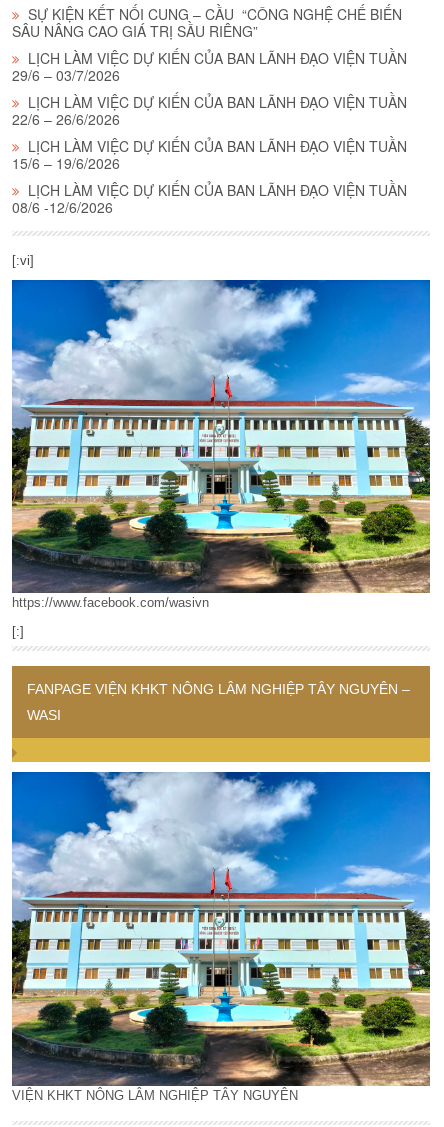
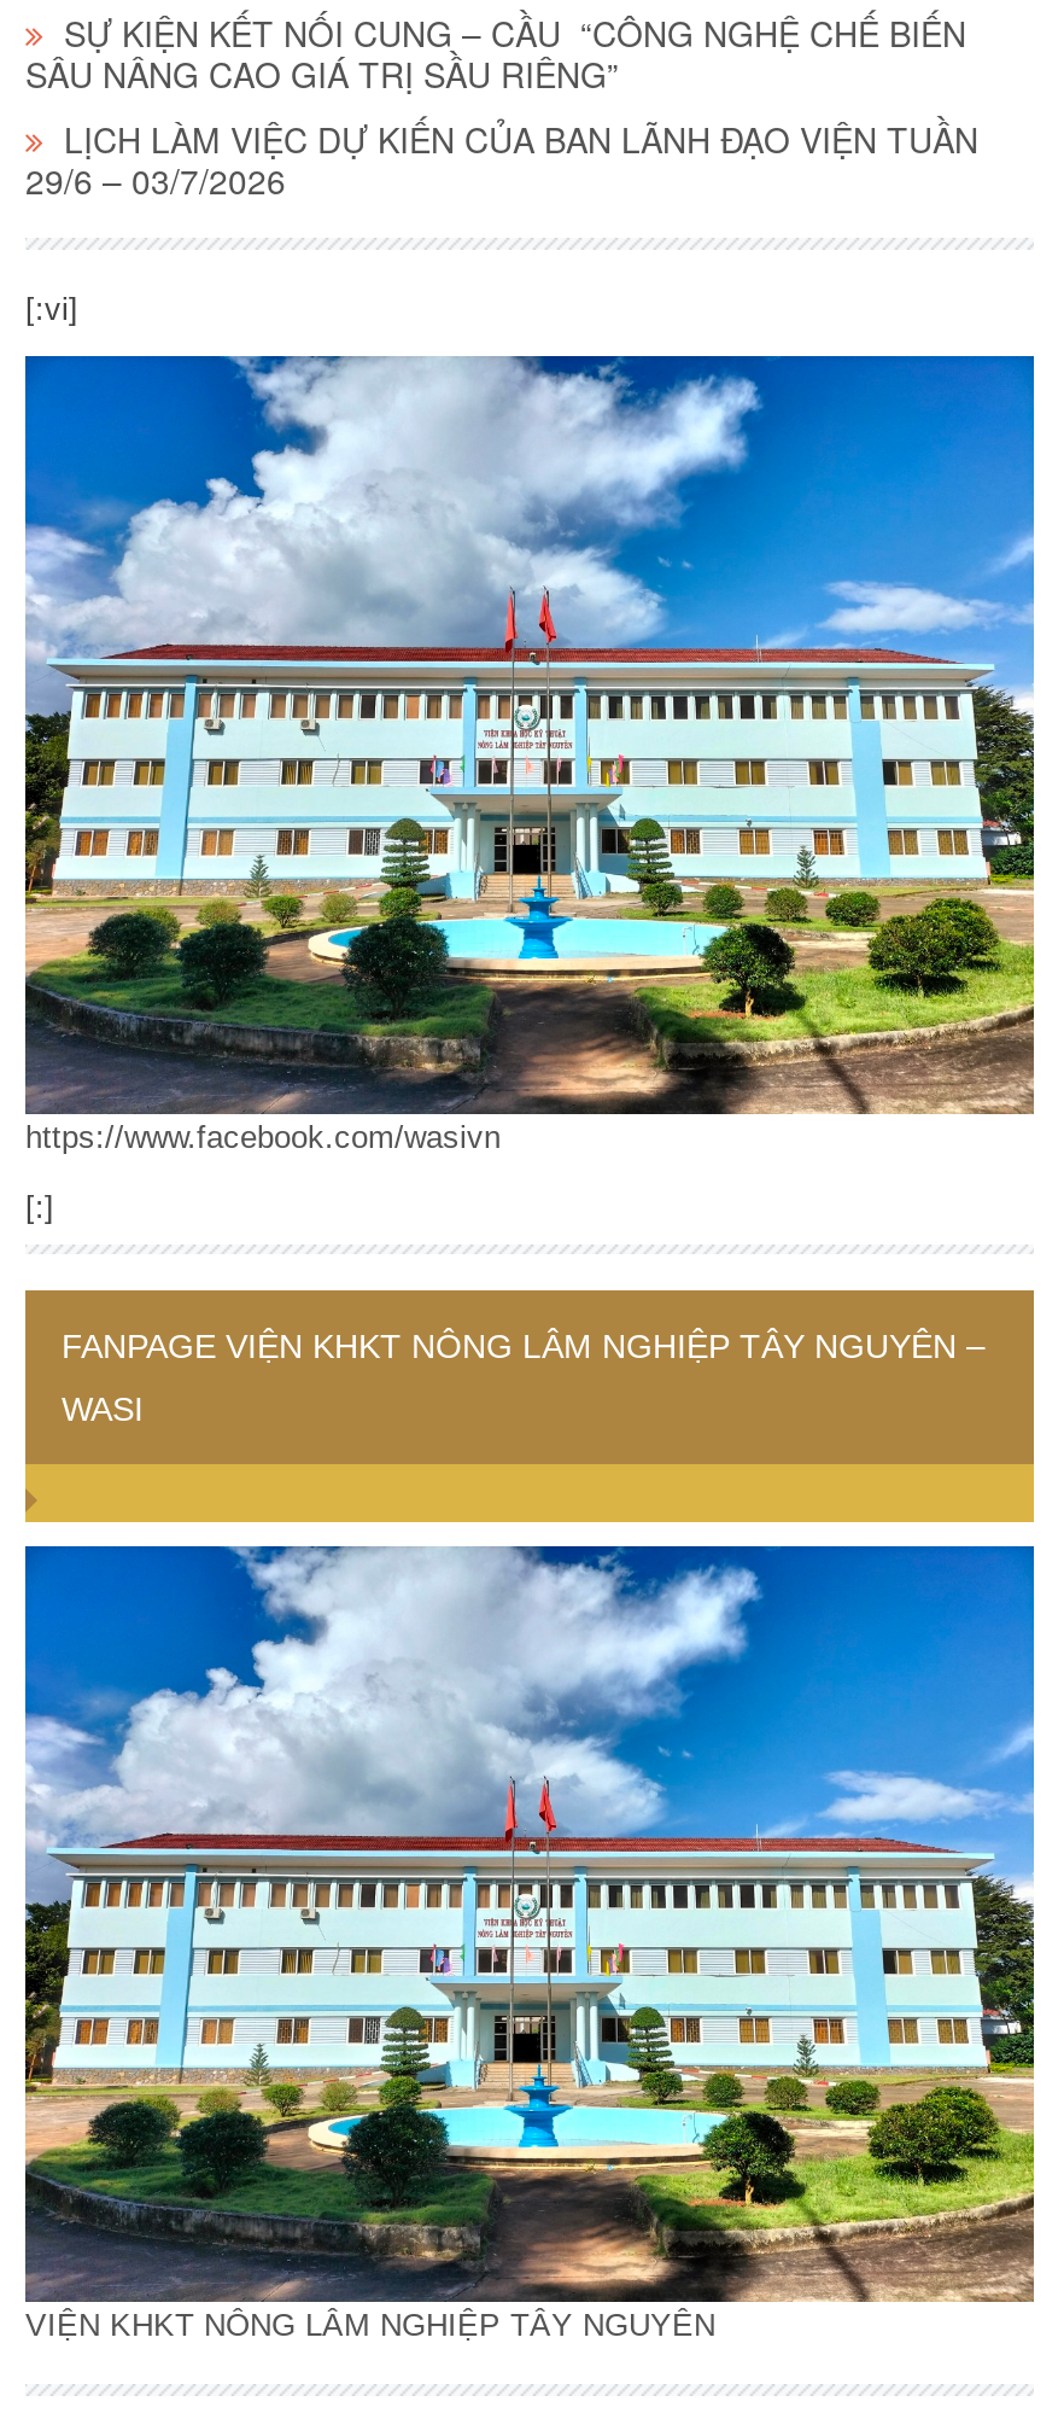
[12,92,407,217] LỊCH LÀM VIỆC DỰ KIẾN CỦA BAN LÃNH ĐẠO VIỆN TUẦN | 22/6 – 26/6/2026 | LỊCH LÀM VIỆC DỰ KIẾN CỦA BAN LÃNH ĐẠO VIỆN TUẦN | 15/6 – 19/6/2026 | LỊCH LÀM VIỆC DỰ KIẾN CỦA BAN LÃNH ĐẠO VIỆN TUẦN | 08/6 -12/6/2026 -> none

